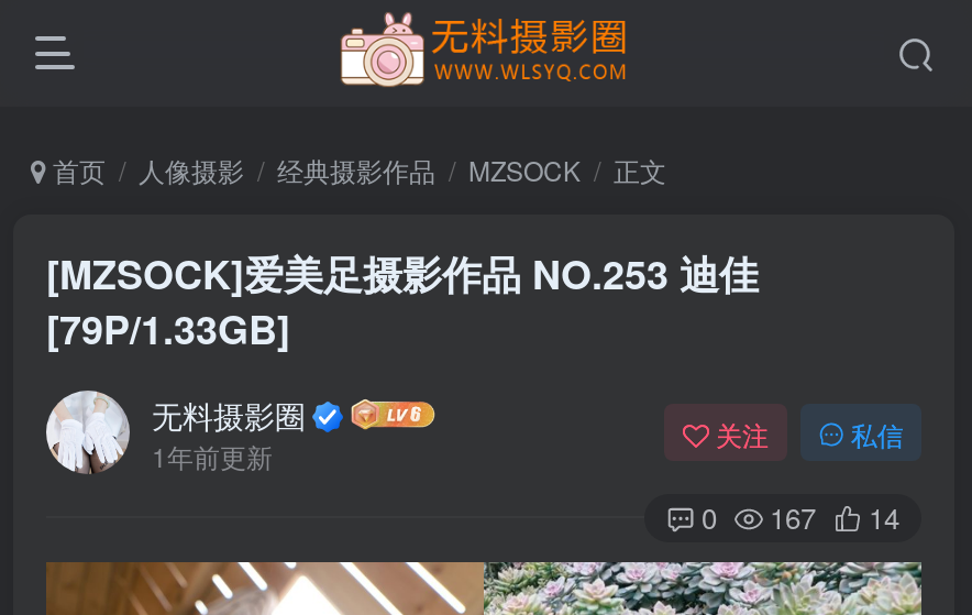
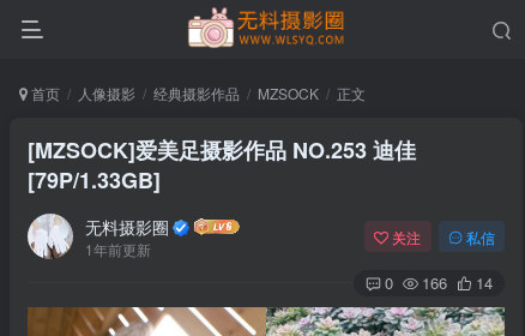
[702,496,899,538] 0 167 14 -> [385,271,493,294] 0 166 14

